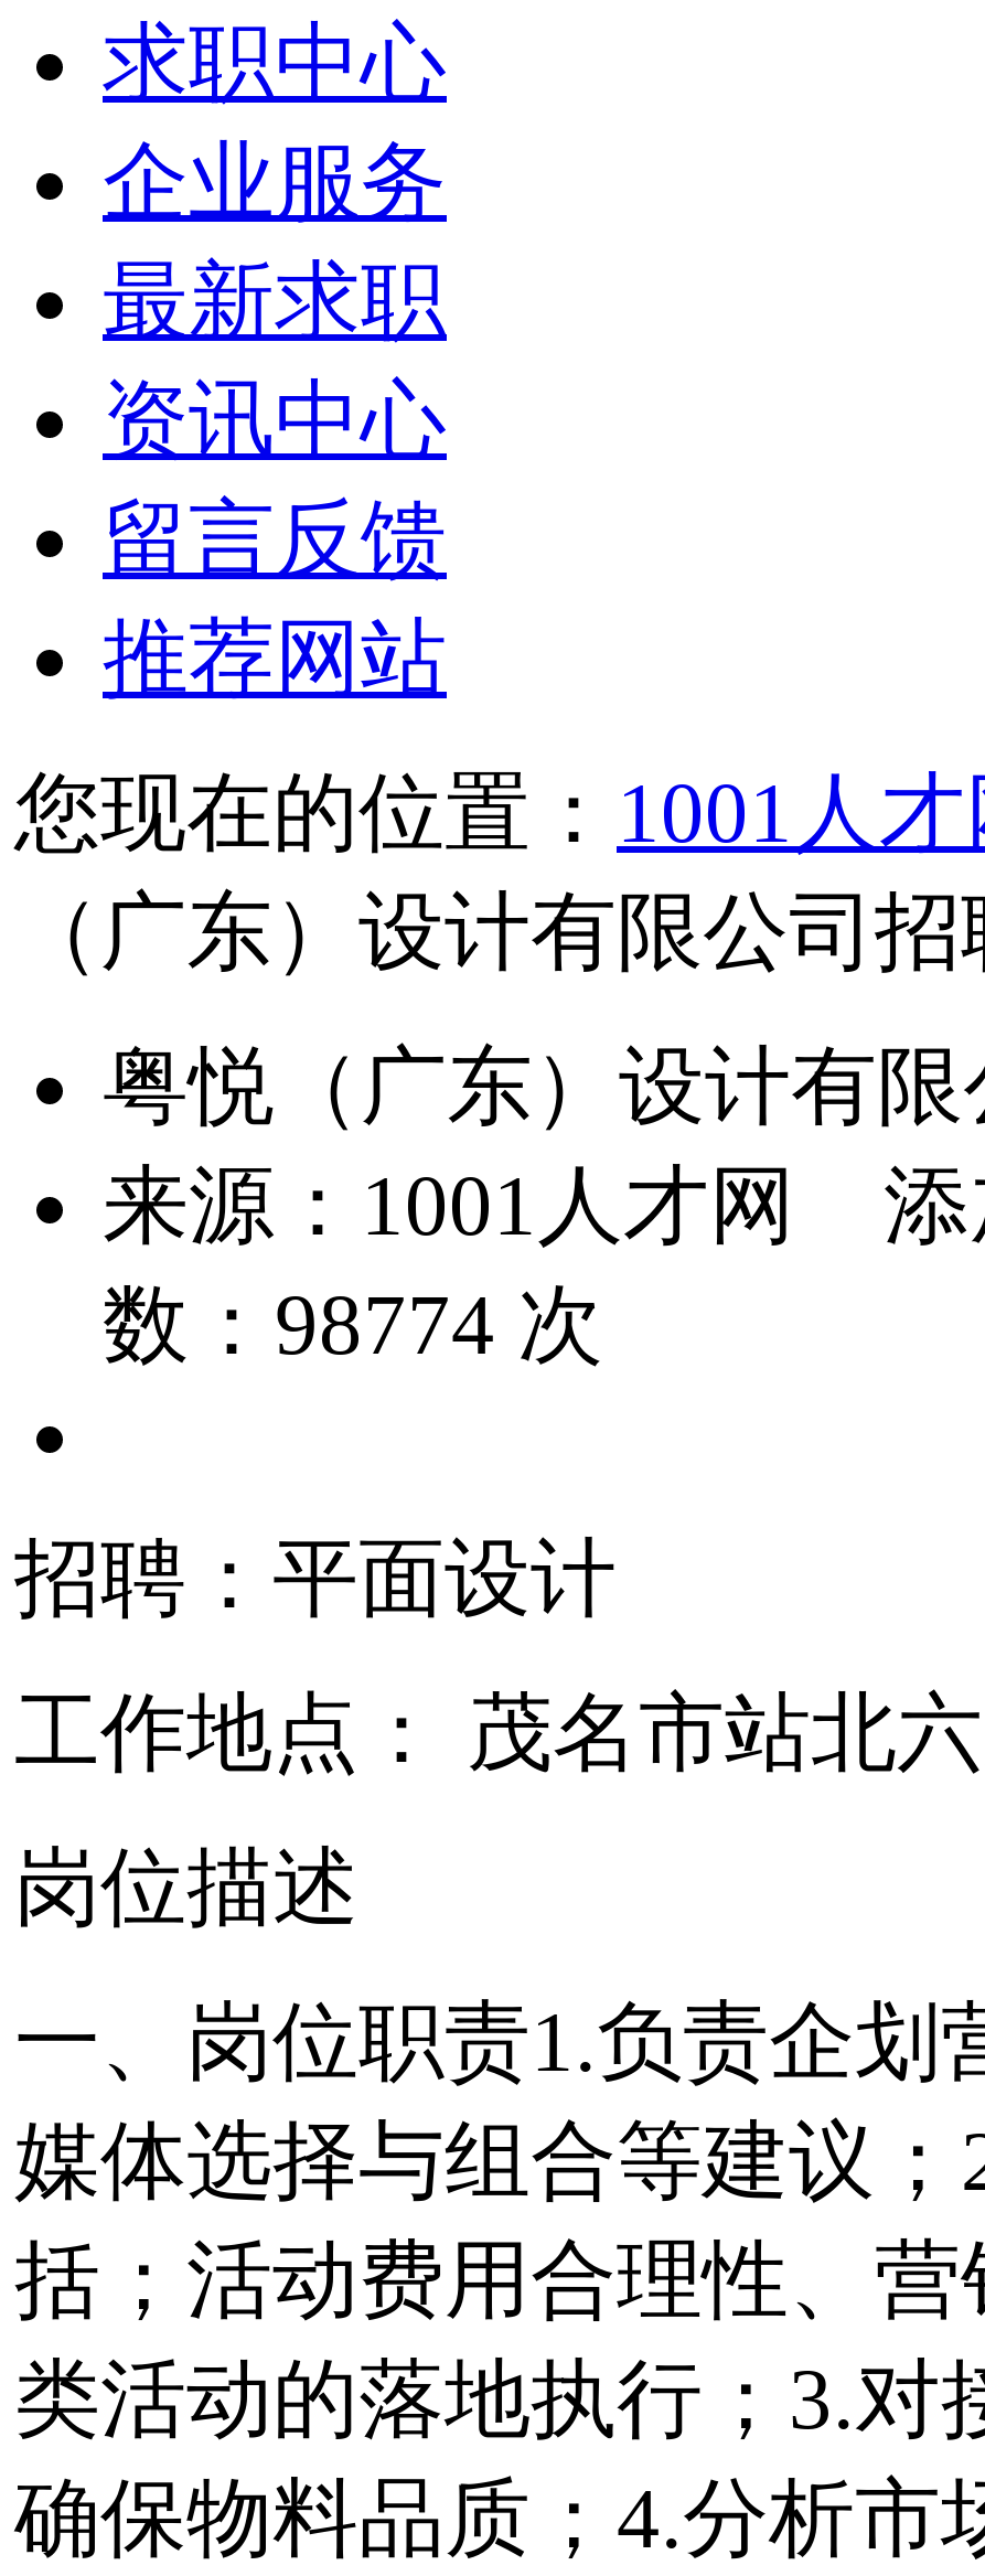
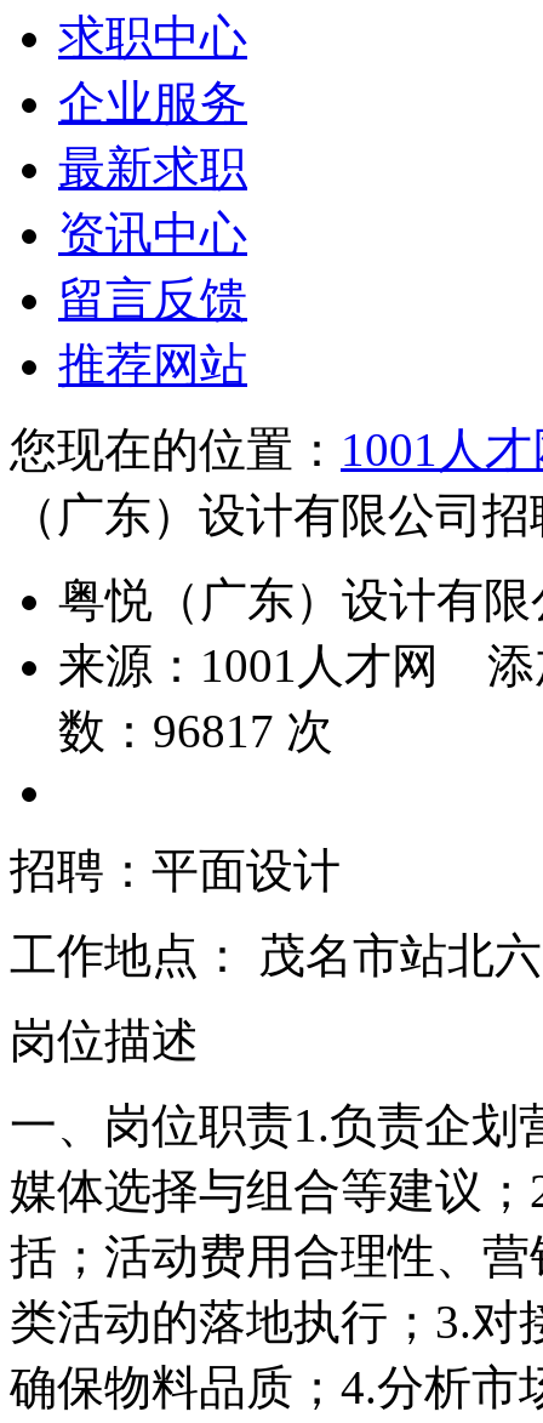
[103,1276,603,1371] 数：98774次 -> [58,705,333,757] 数：96817次

